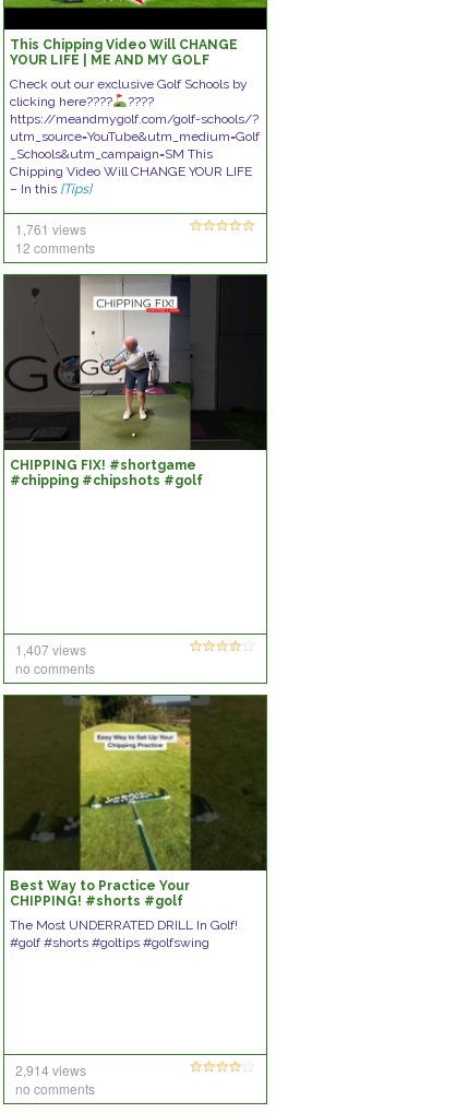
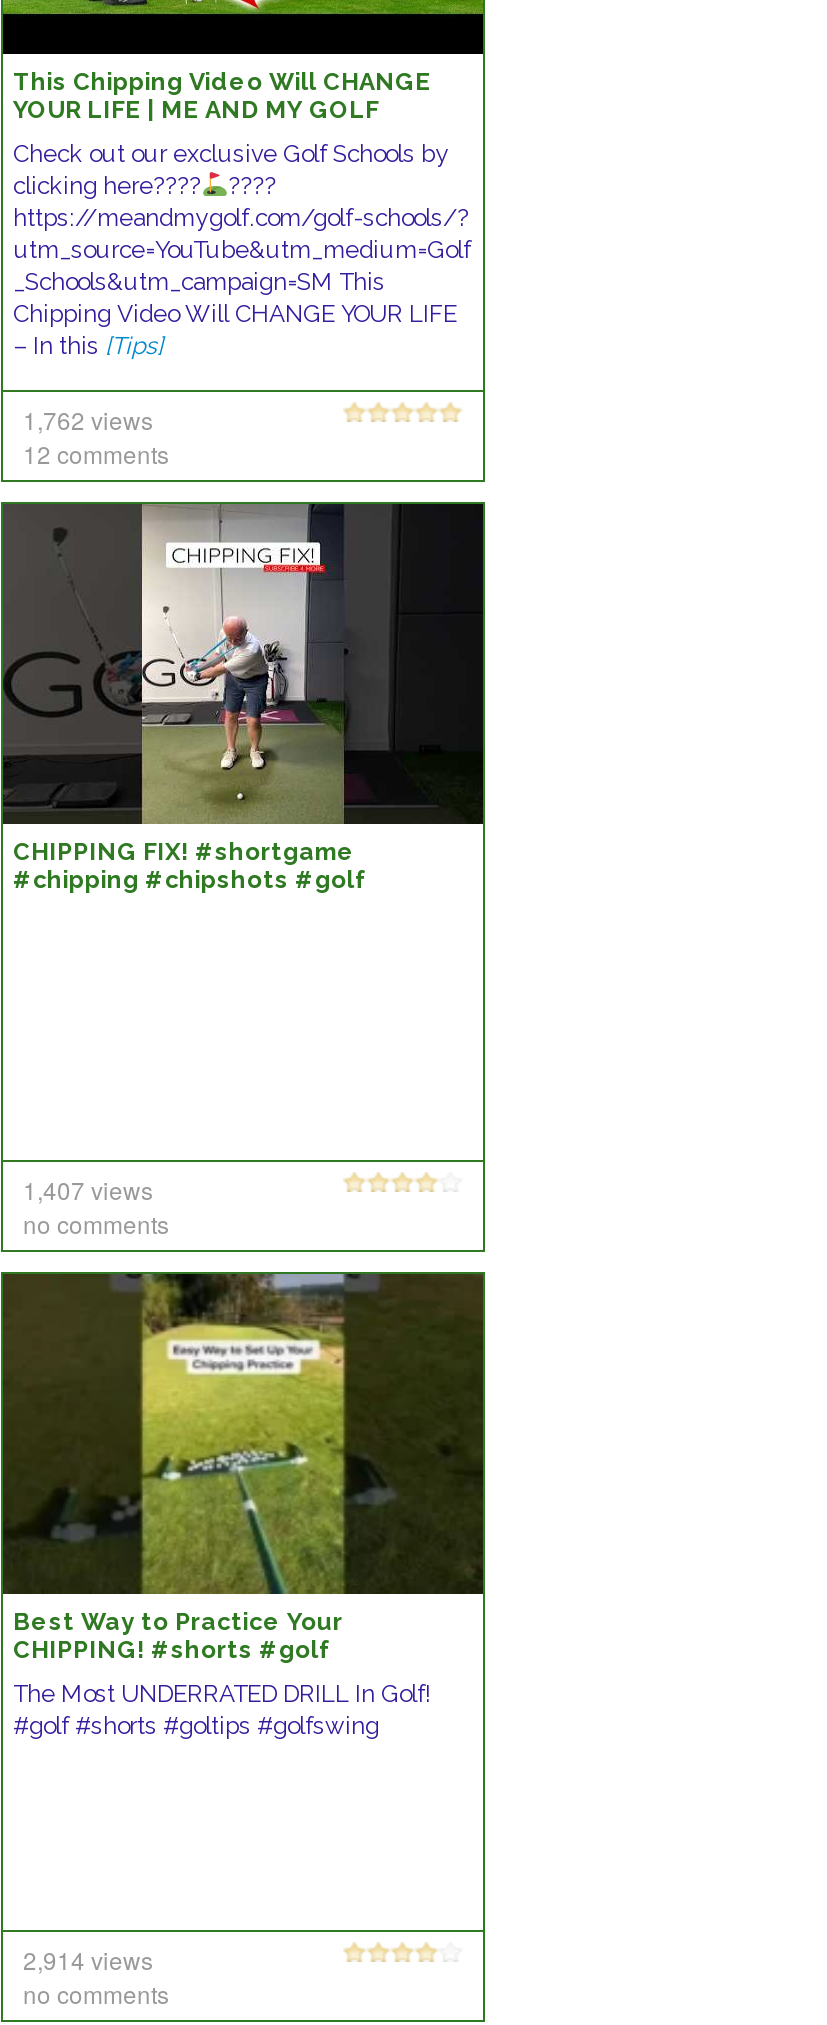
[15,220,86,238] 1,761 views -> [23,402,153,436] 1,762 views

